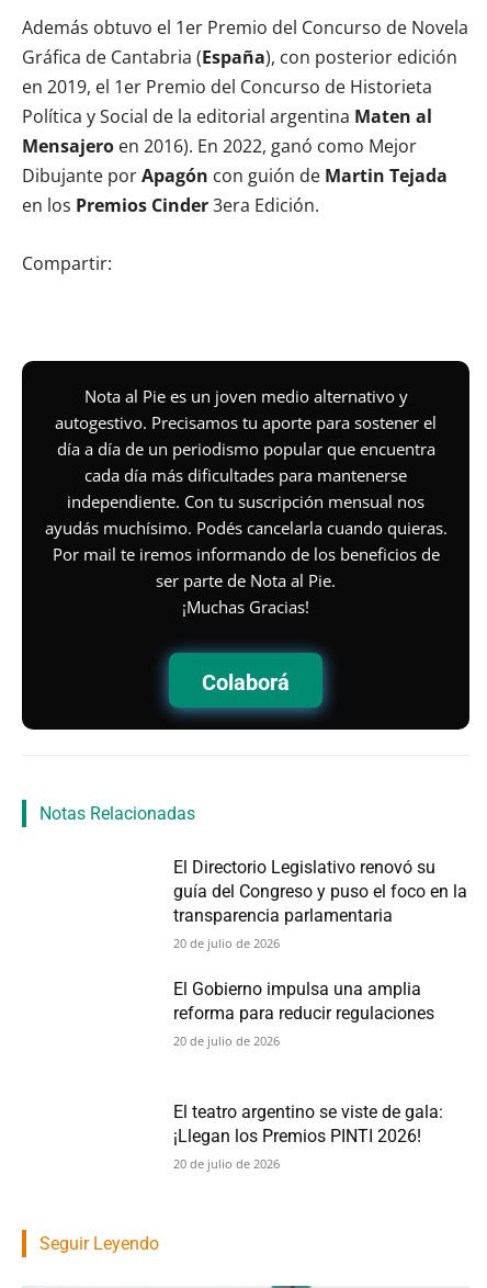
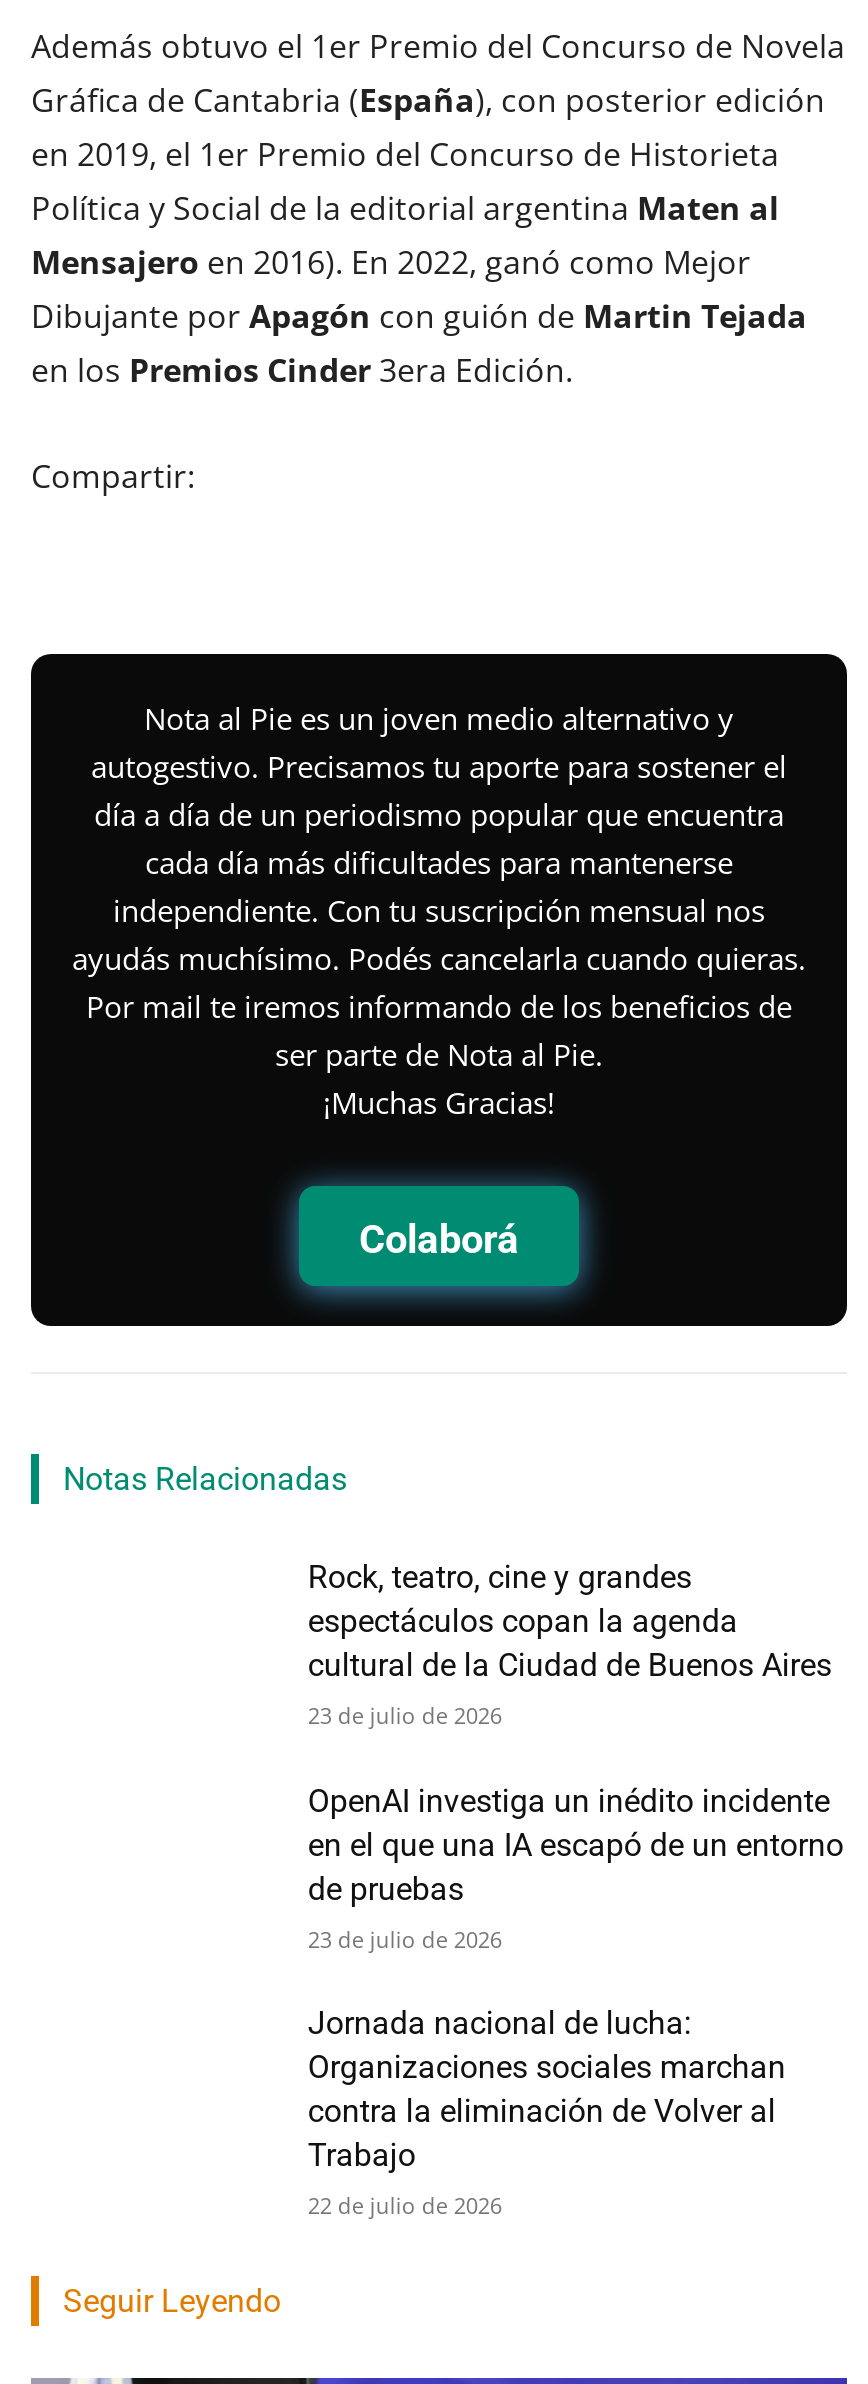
[174,856,468,951] El Directorio Legislativo renovó su | guía del Congreso y puso el foco en la | transparencia parlamentaria | 20 de julio de 2026 -> [308,1558,832,1730] Rock, teatro, cine y grandes | espectáculos copan la agenda | cultural de la Ciudad de Buenos Aires | 23 de julio de 2026
[174,979,435,1049] El Gobierno impulsa una amplia | reforma para reducir regulaciones | 20 de julio de 2026 -> [308,1781,844,1953] OpenAI investiga un inédito incidente | en el que una IA escapó de un entorno | de pruebas | 23 de julio de 2026
[174,1101,444,1172] El teatro argentino se viste de gala: | ¡Llegan los Premios PINTI 2026! | 20 de julio de 2026 -> [308,2005,786,2221] Jornada nacional de lucha: | Organizaciones sociales marchan | contra la eliminación de Volver al | Trabajo | 22 de julio de 2026

